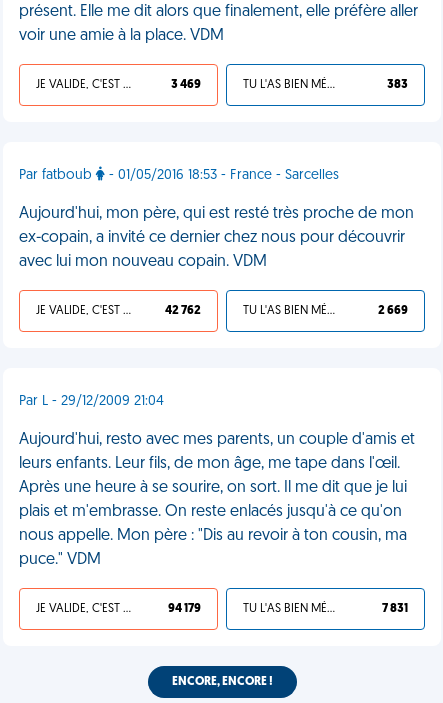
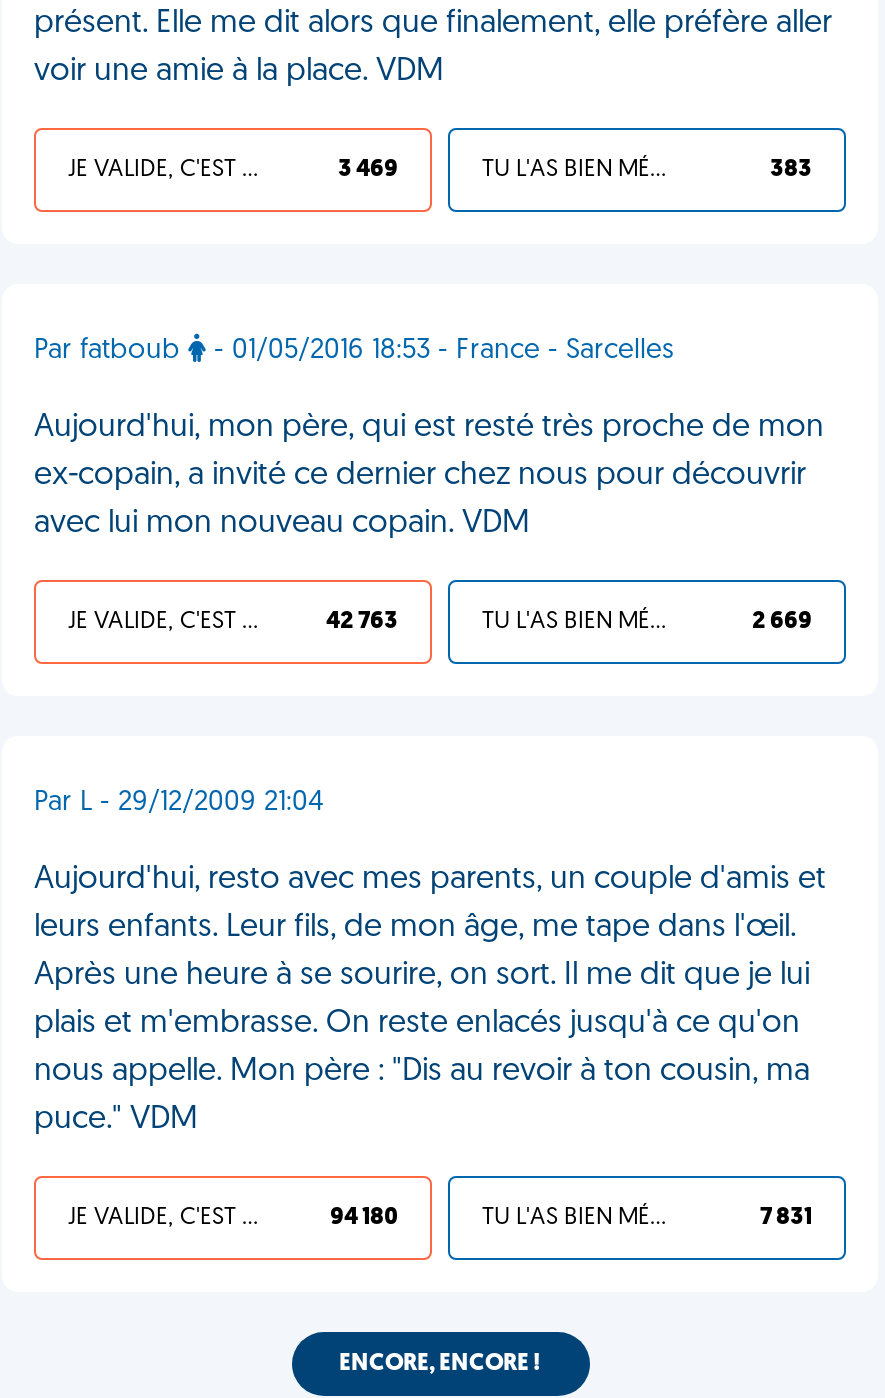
[165,305,201,317] 42 762 -> [326,610,398,634] 42 763
[168,603,201,615] 94 179 -> [330,1206,398,1230] 94 180

